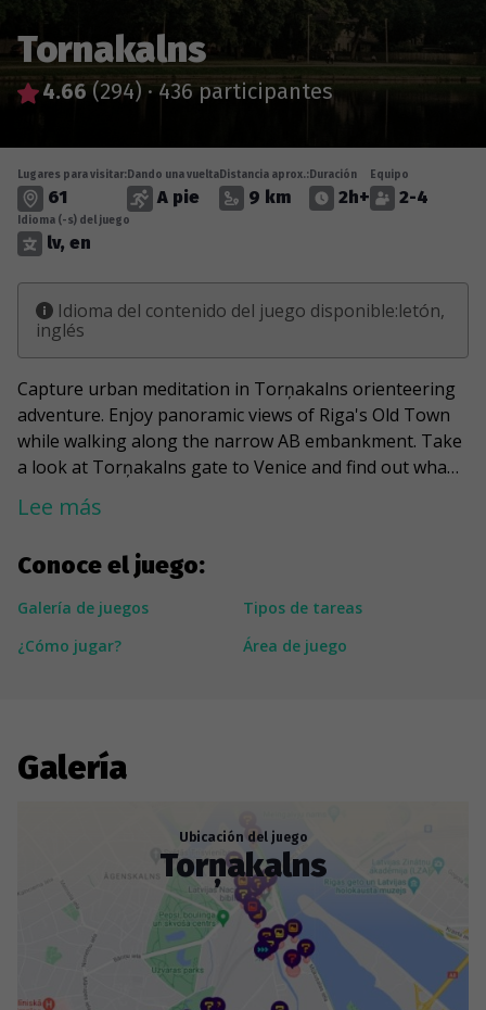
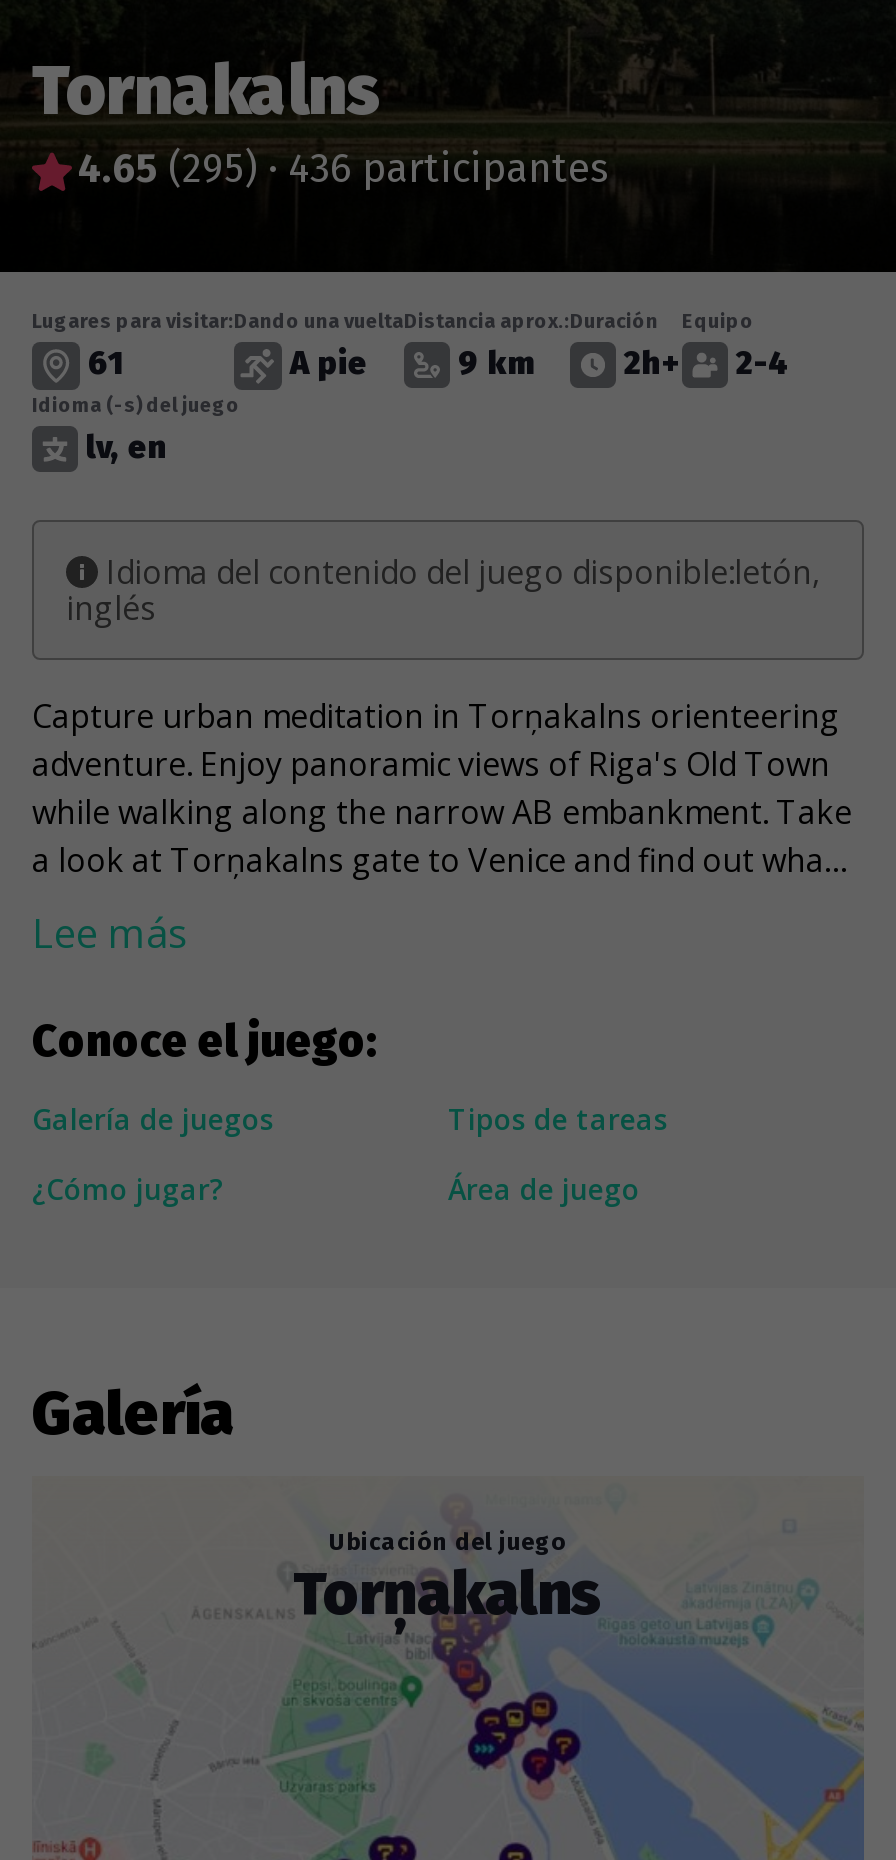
[42,78,333,104] 4.66 (294) · 436 participantes -> [78,144,610,192] 4.65 (295) · 436 participantes

